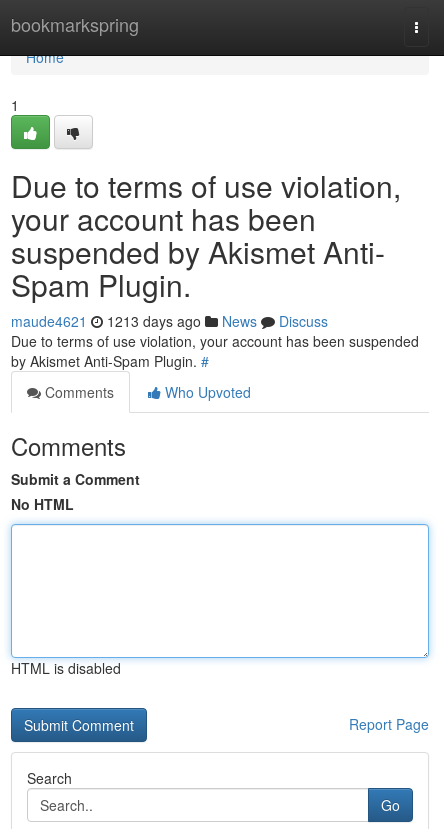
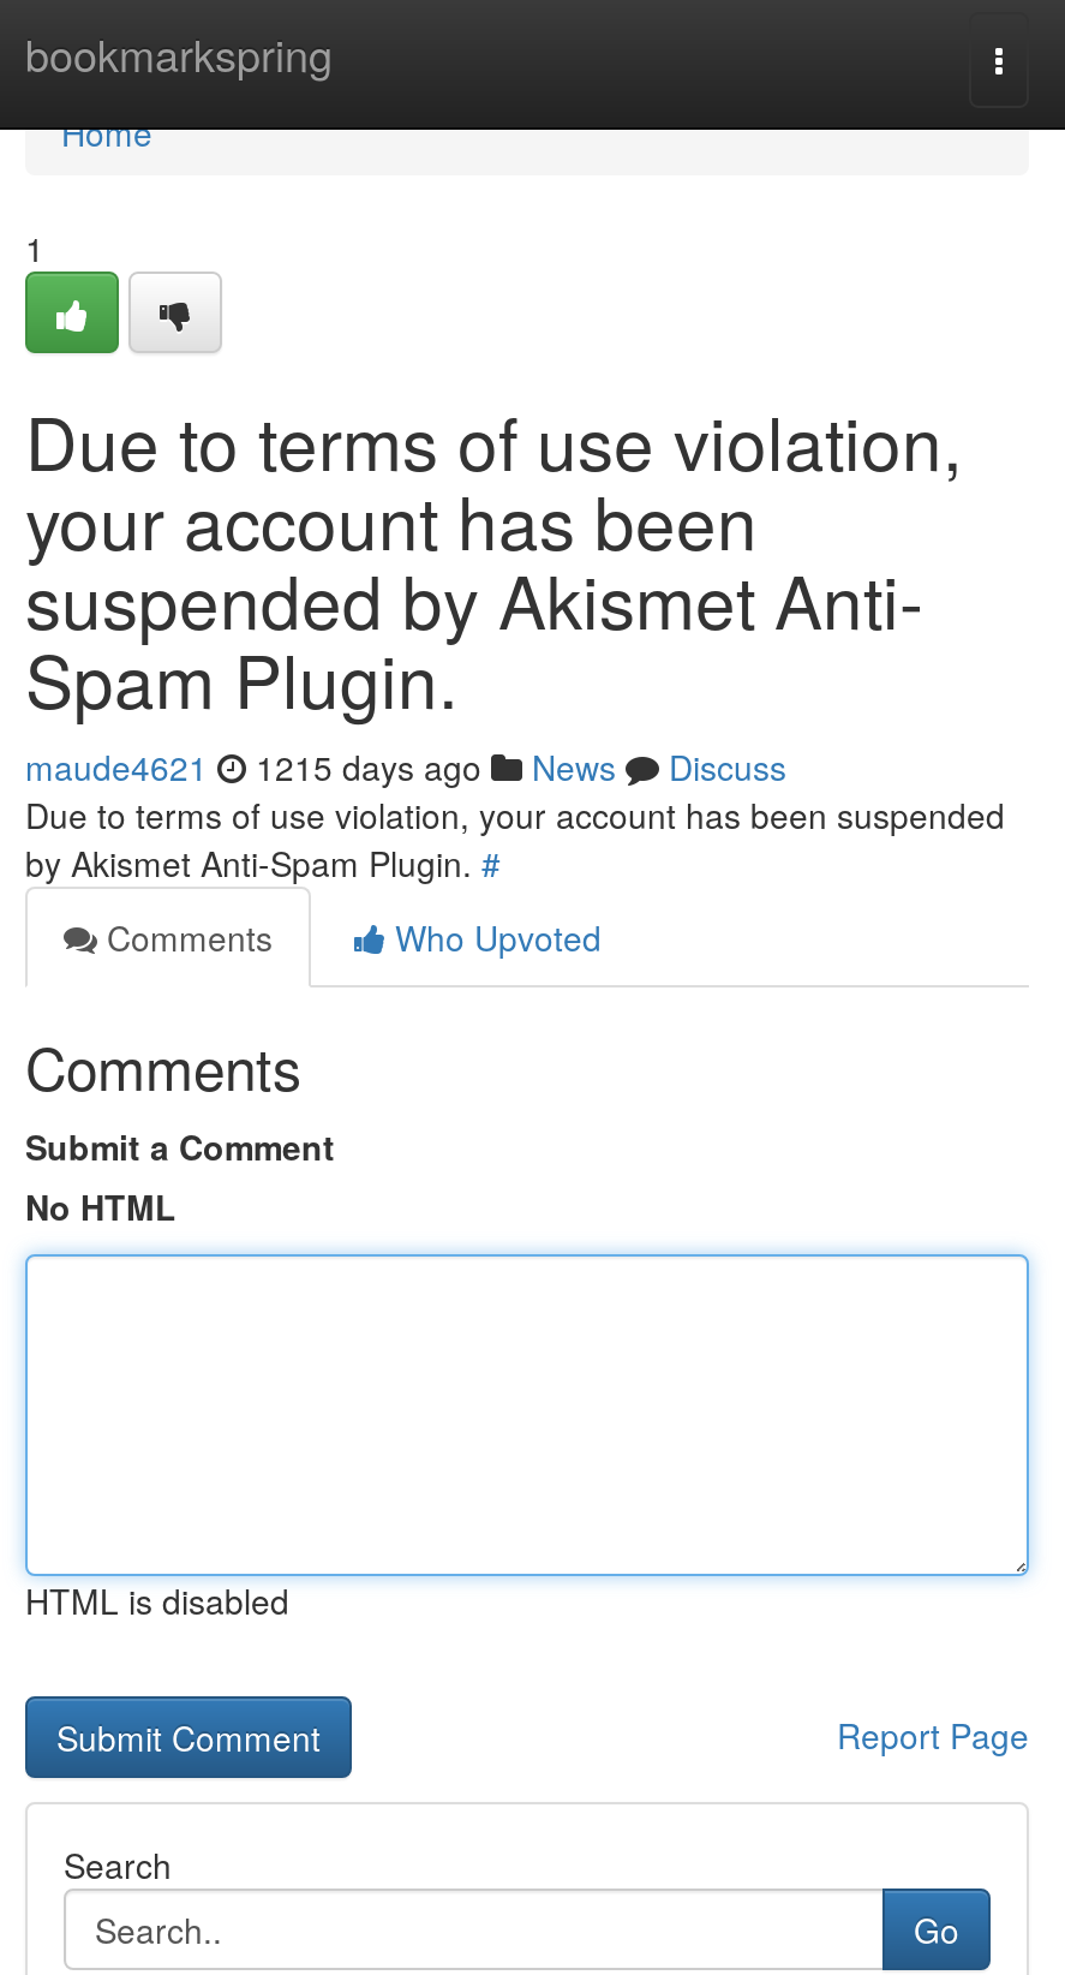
[11,311,328,331] maude4621 1213 days ago News Discuss -> [25,742,786,790] maude4621 1215 days ago News Discuss

